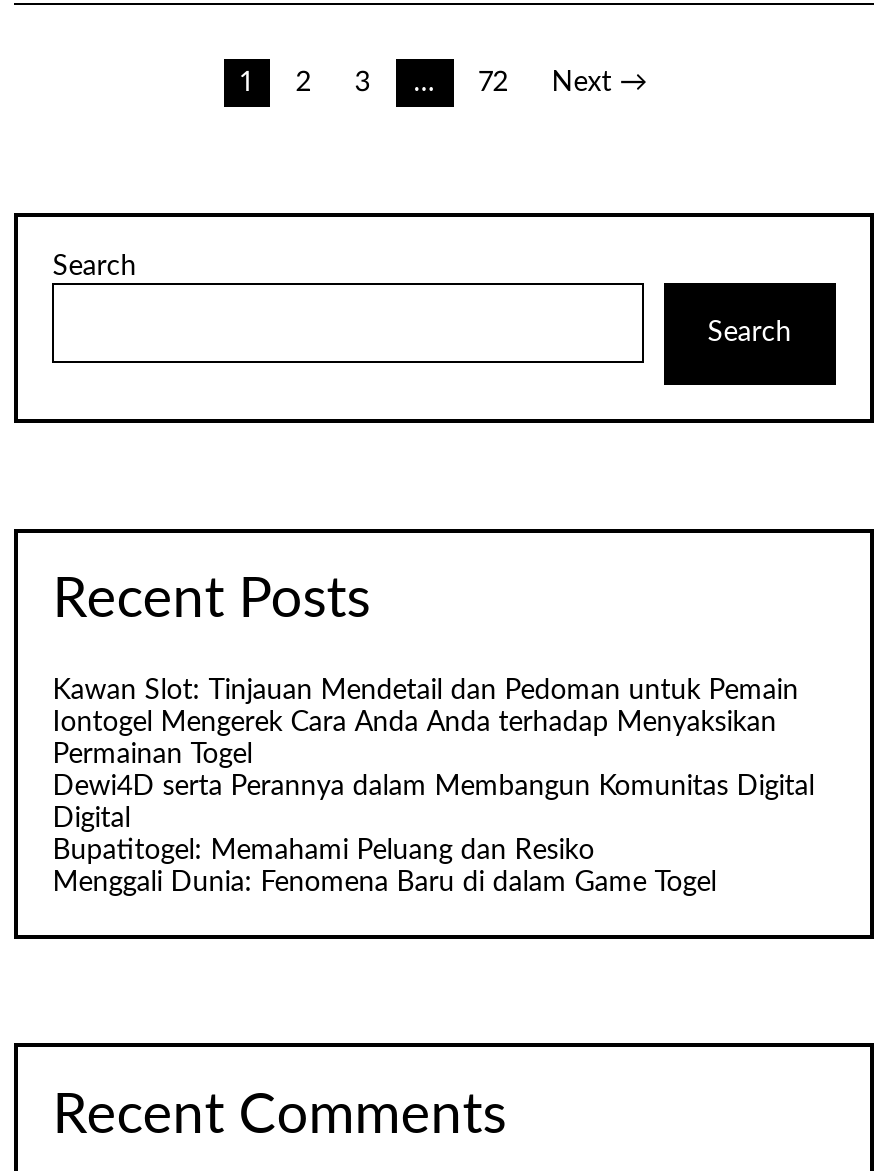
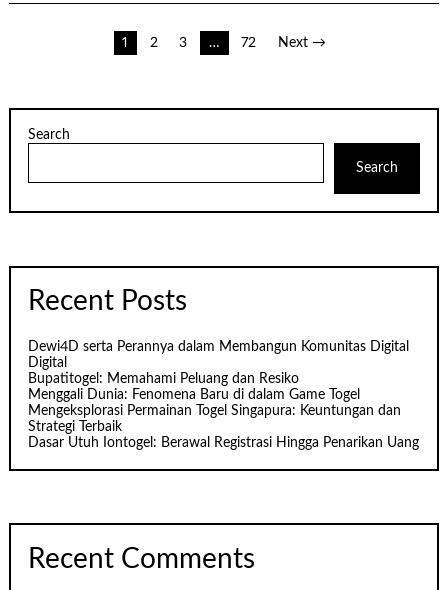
[52,678,798,770] Kawan Slot: Tinjauan Mendetail dan Pedoman untuk Pemain | Iontogel Mengerek Cara Anda Anda terhadap Menyaksikan | Permainan Togel -> none
moved [52,774,814,898] -> [28,340,409,402]: Dewi4D serta Perannya dalam Membangun Komunitas Digital | Digital | Bupatitogel: Memahami Peluang dan Resiko | Menggali Dunia: Fenomena Baru di dalam Game Togel
none -> [28,404,419,450] Mengeksplorasi Permainan Togel Singapura: Keuntungan dan | Strategi Terbaik | Dasar Utuh Iontogel: Berawal Registrasi Hingga Penarikan Uang

